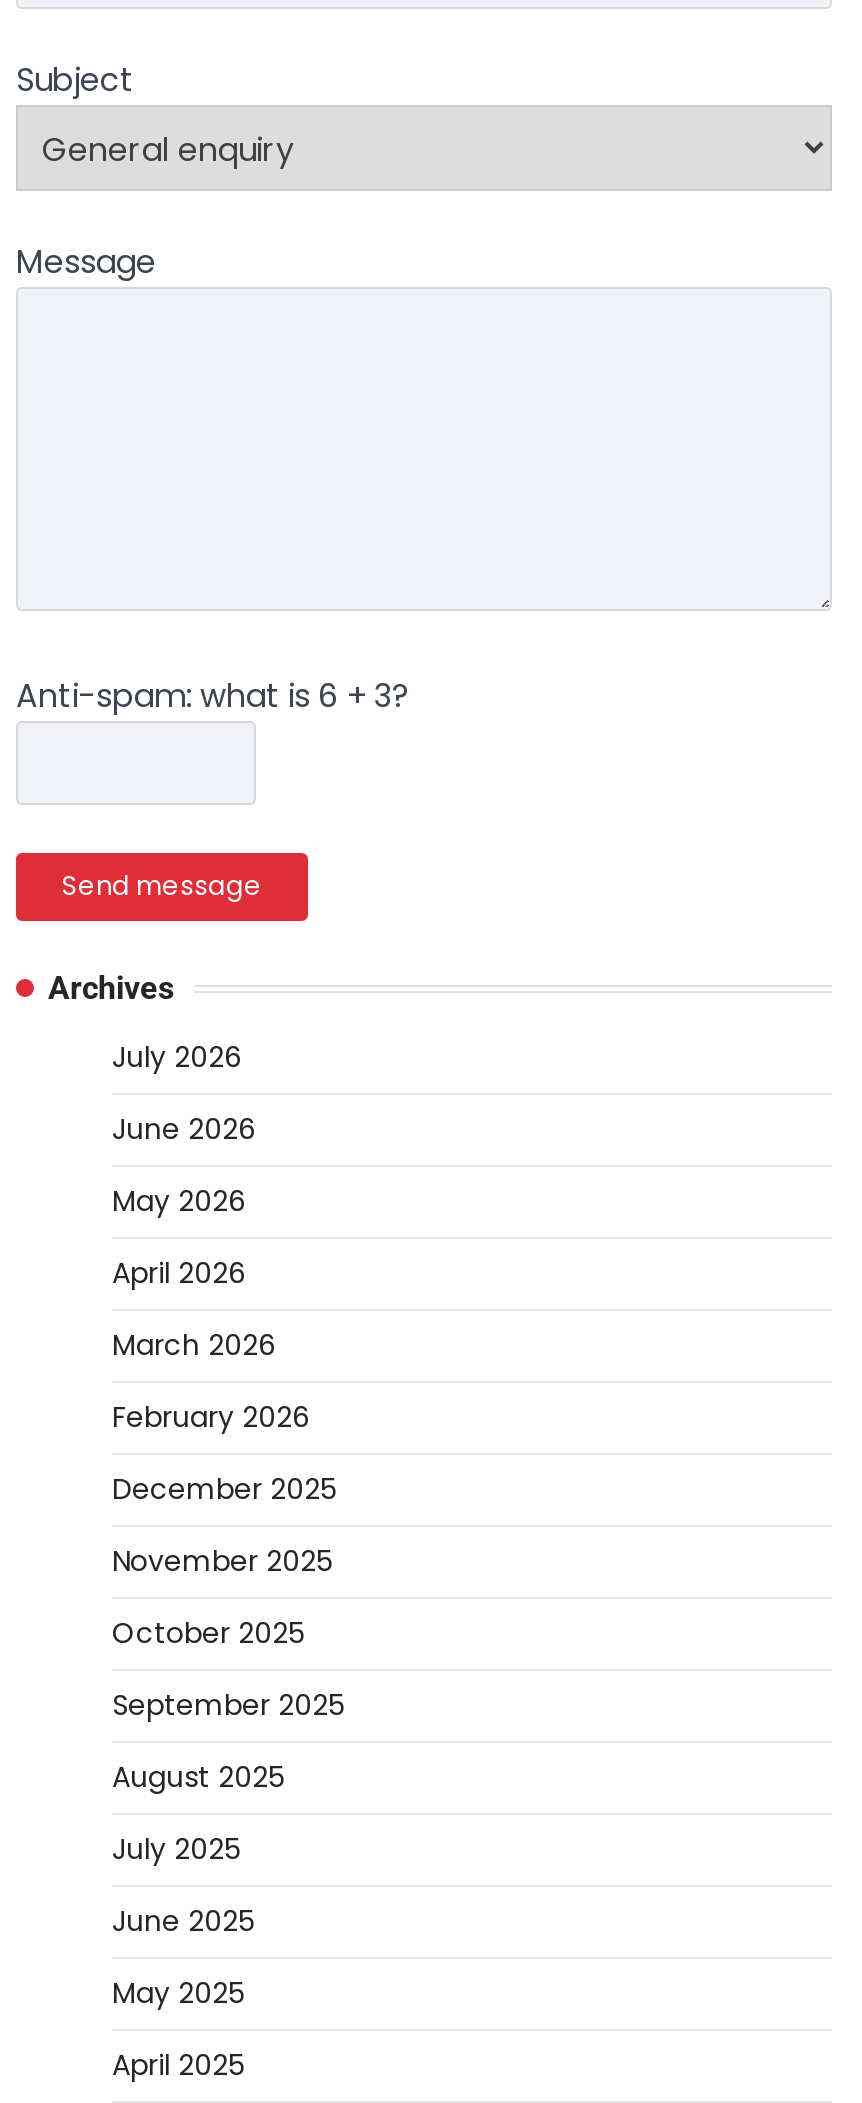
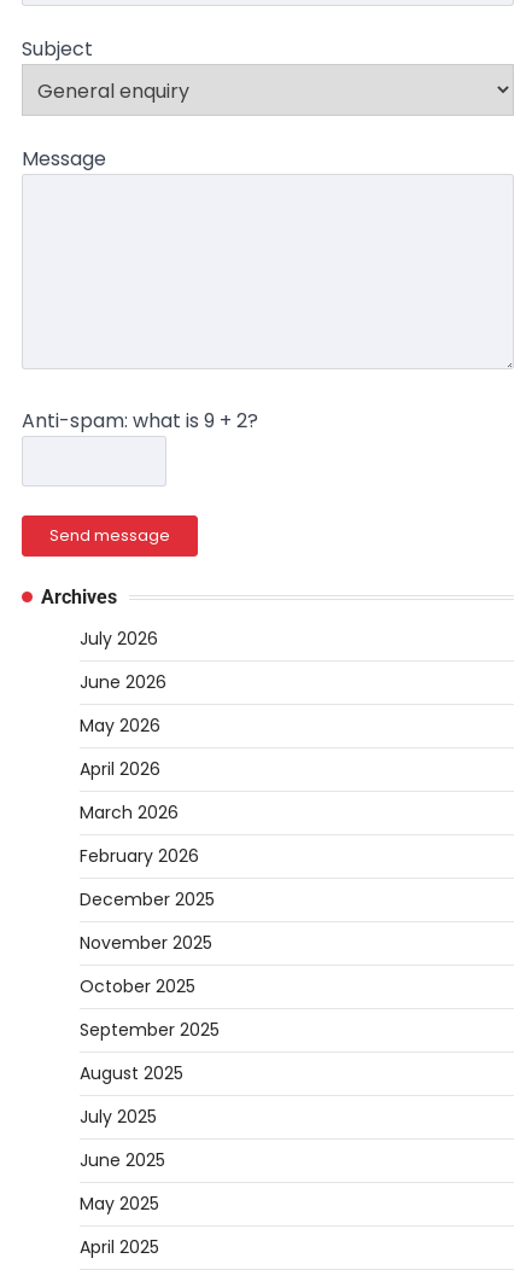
[16,673,410,719] Anti-spam: what is 6 + 3? -> [22,407,258,435] Anti-spam: what is 9 + 2?

